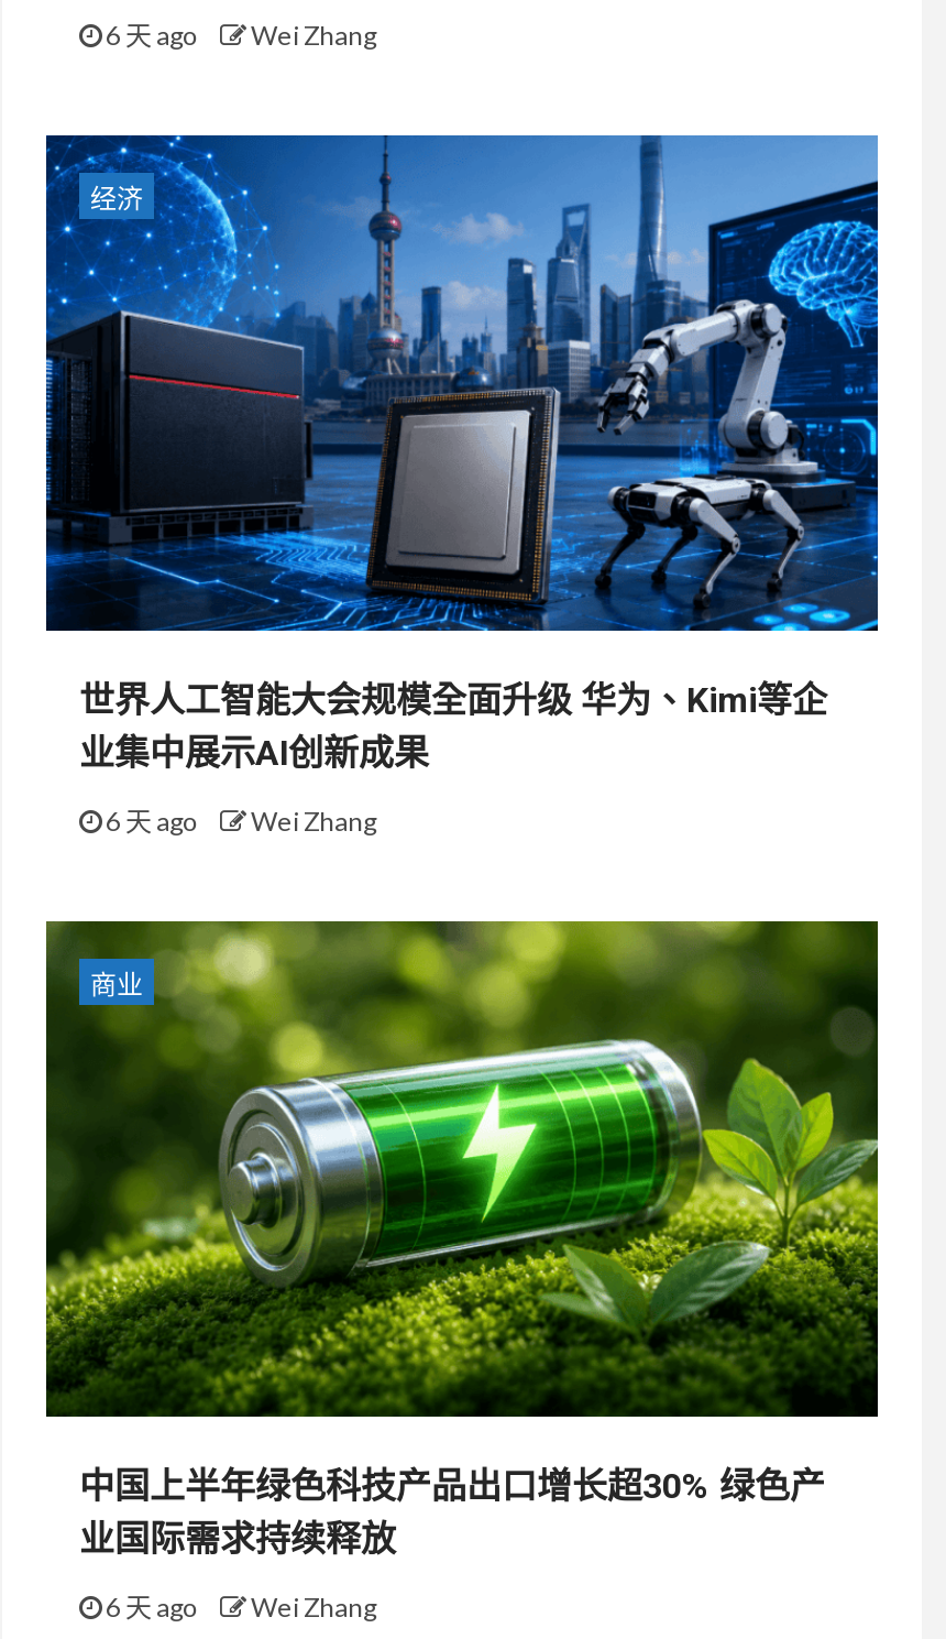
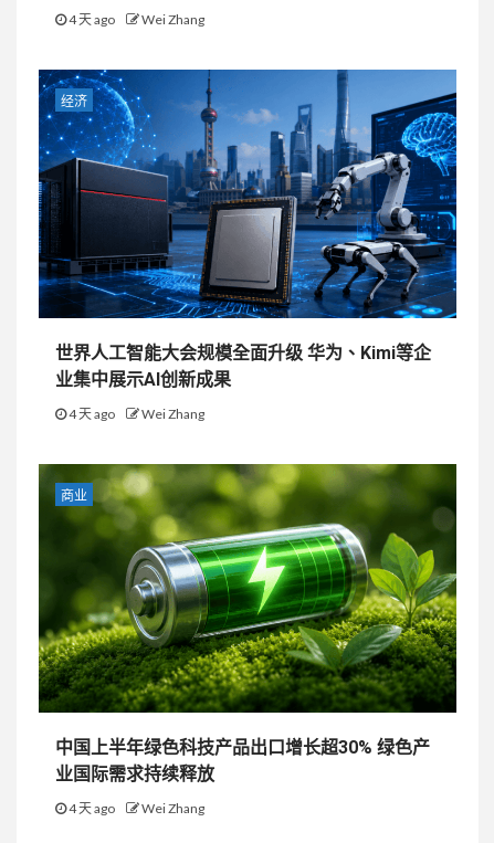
[101,18,376,52] 6 天 ago Wei Zhang -> [66,11,204,28] 4 天 ago Wei Zhang
[101,804,376,837] 6 天 ago Wei Zhang -> [66,405,204,422] 4 天 ago Wei Zhang
[101,1590,376,1623] 6 天 ago Wei Zhang -> [66,800,204,816] 4 天 ago Wei Zhang

